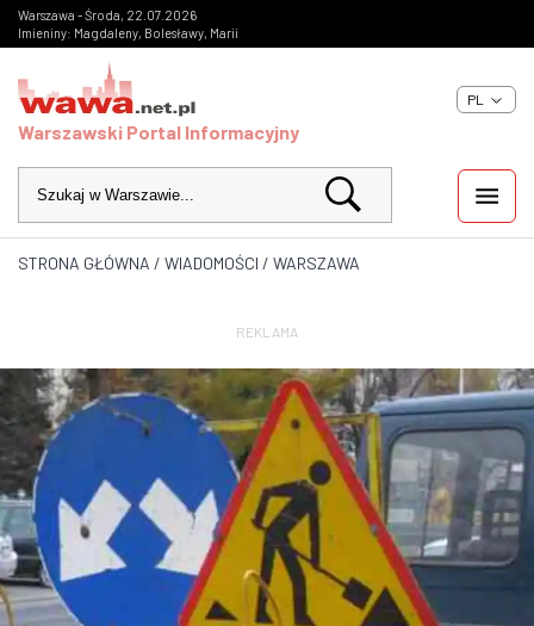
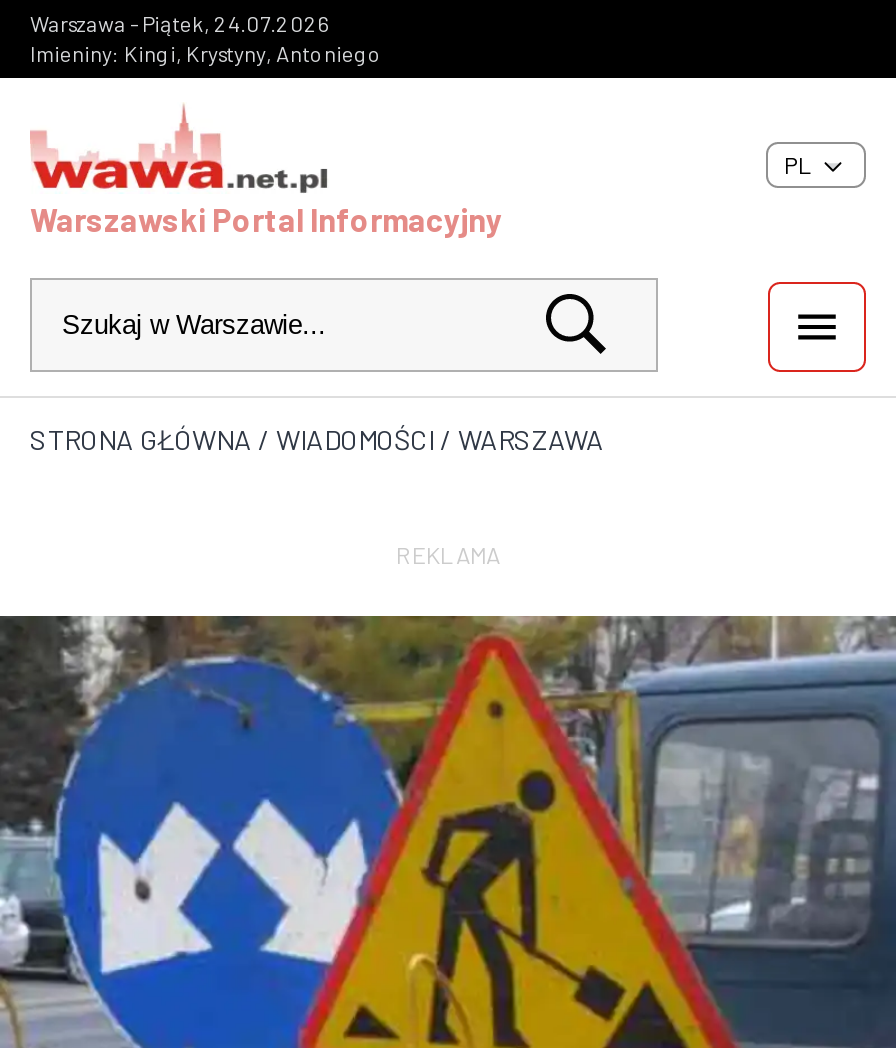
[18,7,197,23] Warszawa - Środa, 22.07.2026 -> [30,10,330,36] Warszawa - Piątek, 24.07.2026
[18,25,238,41] Imieniny: Magdaleny, Bolesławy, Marii -> [30,40,382,66] Imieniny: Kingi, Krystyny, Antoniego

